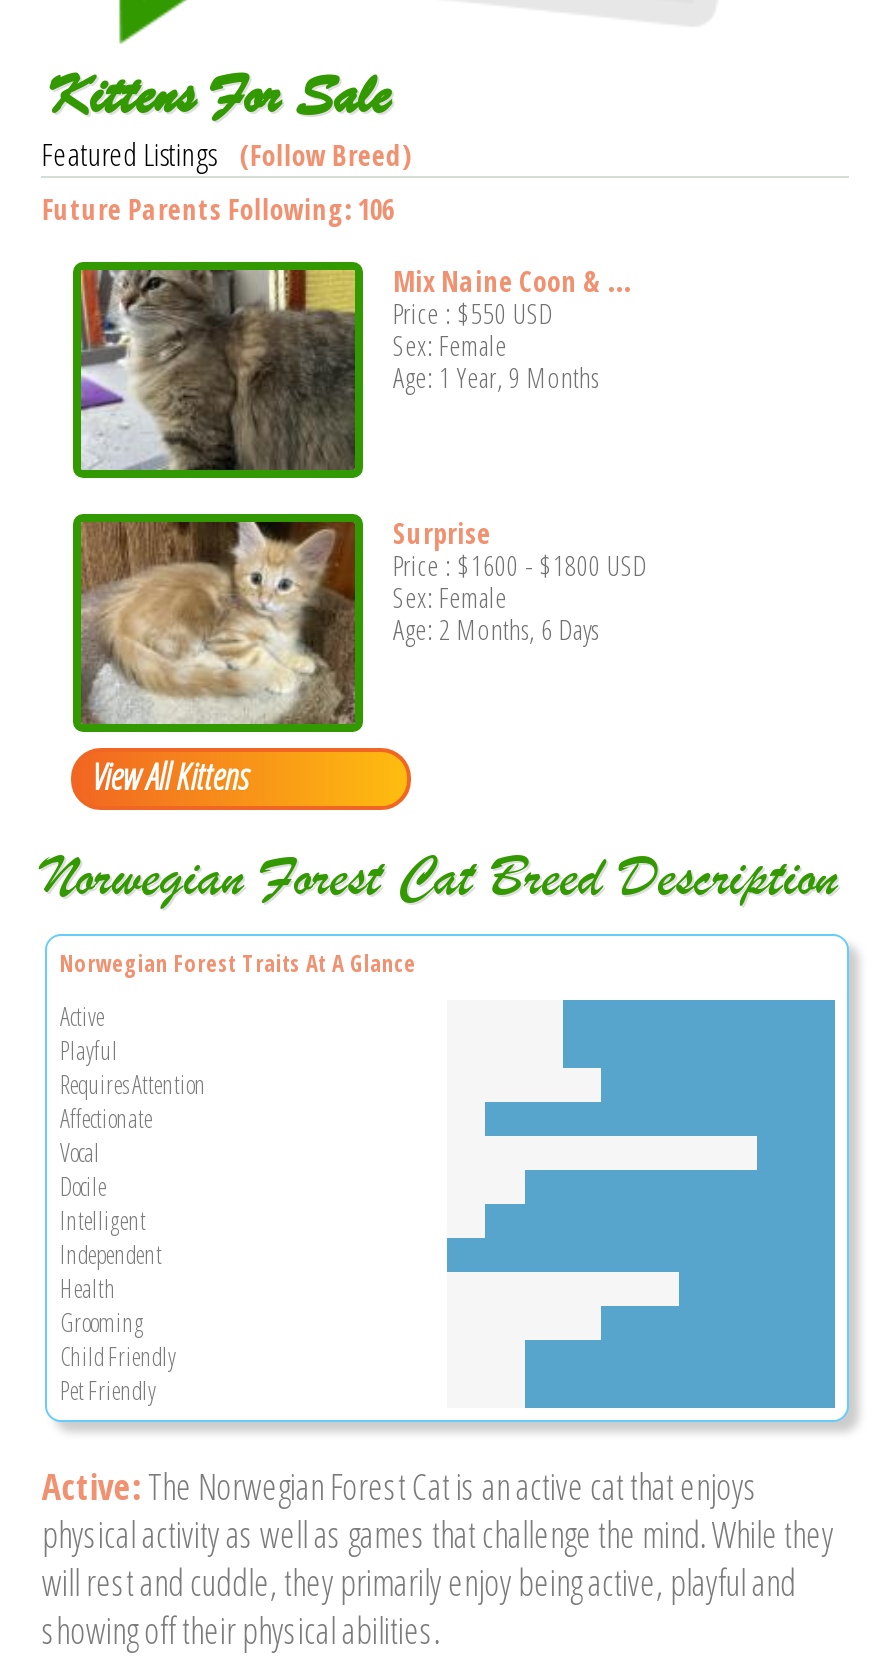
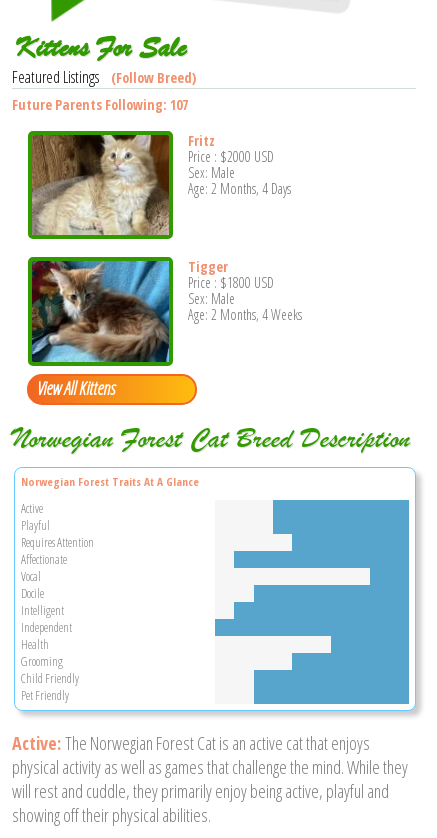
[42,190,394,228] Future Parents Following: 106 -> [12,95,188,114] Future Parents Following: 107
[79,262,631,472] [image] | Mix Naine Coon & ... | Price : $550 USD | Sex: Female | Age: 1 Year, 9 Months -> [32,131,291,236] [image] | Fritz | Price : $2000 USD | Sex: Male | Age: 2 Months, 4 Days
[79,515,647,726] [image] | Surprise | Price : $1600 - $1800 USD | Sex: Female | Age: 2 Months, 6 Days -> [31,257,302,363] [image] | Tigger | Price : $1800 USD | Sex: Male | Age: 2 Months, 4 Weeks

